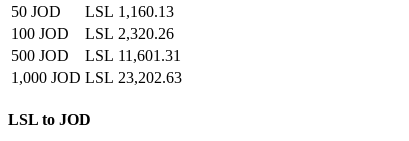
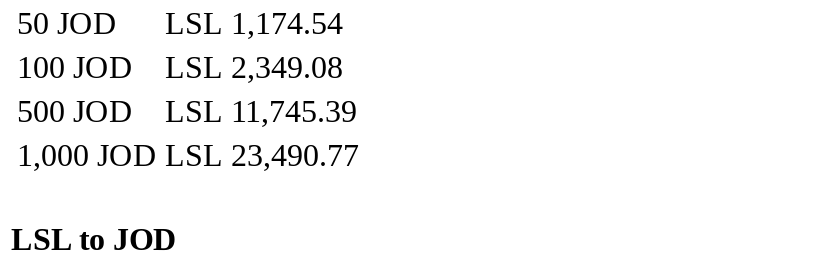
[11,3,174,20] 50 JOD LSL 1,160.13 -> [17,5,343,39] 50 JOD LSL 1,174.54
[11,25,174,42] 100 JOD LSL 2,320.26 -> [17,49,343,83] 100 JOD LSL 2,349.08
[11,47,181,64] 500 JOD LSL 11,601.31 -> [17,93,357,127] 500 JOD LSL 11,745.39
[11,69,182,86] 1,000 JOD LSL 23,202.63 -> [17,137,359,171] 1,000 JOD LSL 23,490.77

